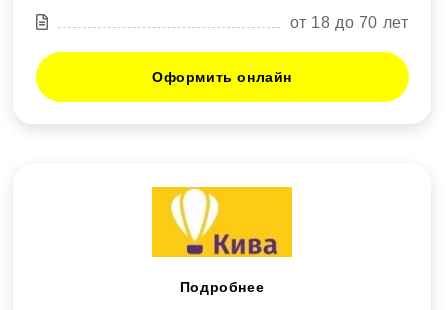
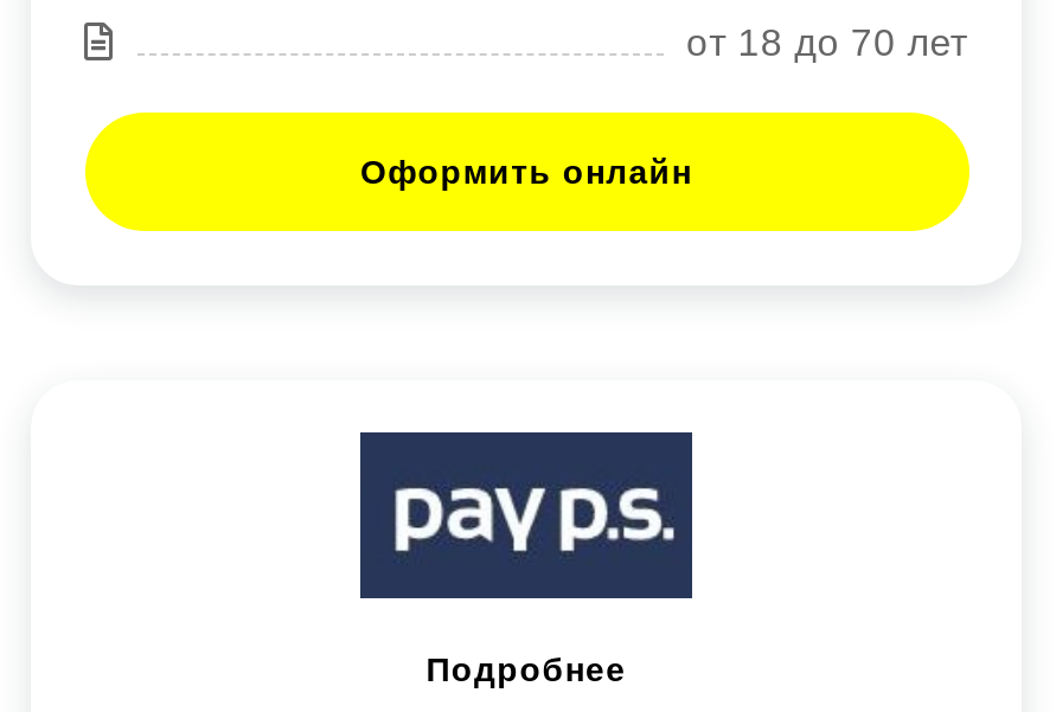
[151,186,293,258] [image] -> [358,429,695,602] [image]

